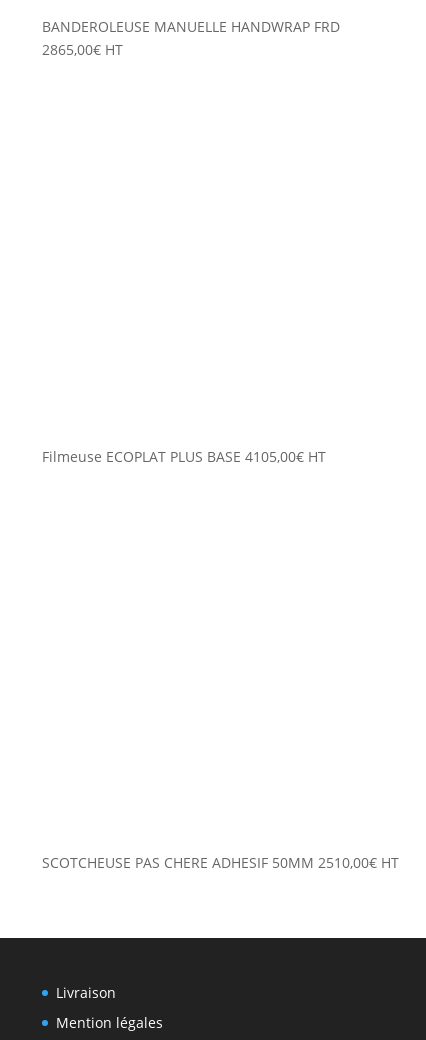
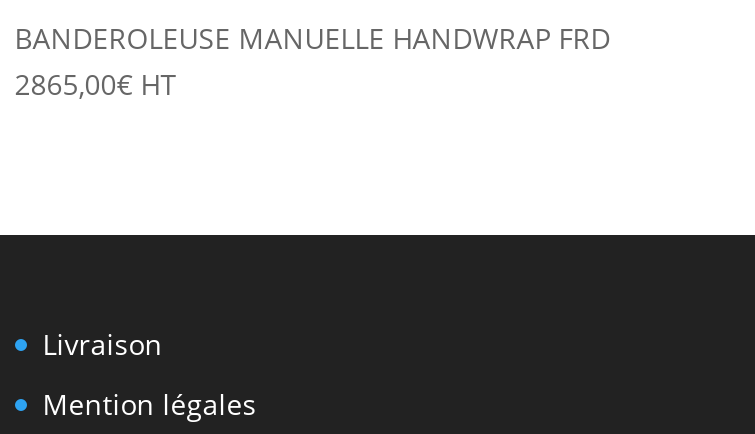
[42,447,326,466] Filmeuse ECOPLAT PLUS BASE 4105,00€ HT -> none
[42,853,399,872] SCOTCHEUSE PAS CHERE ADHESIF 50MM 2510,00€ HT -> none

